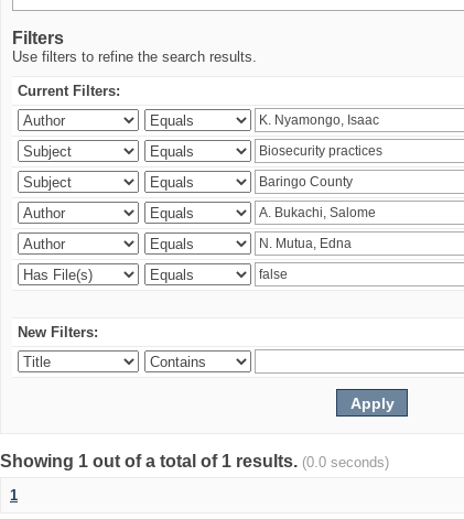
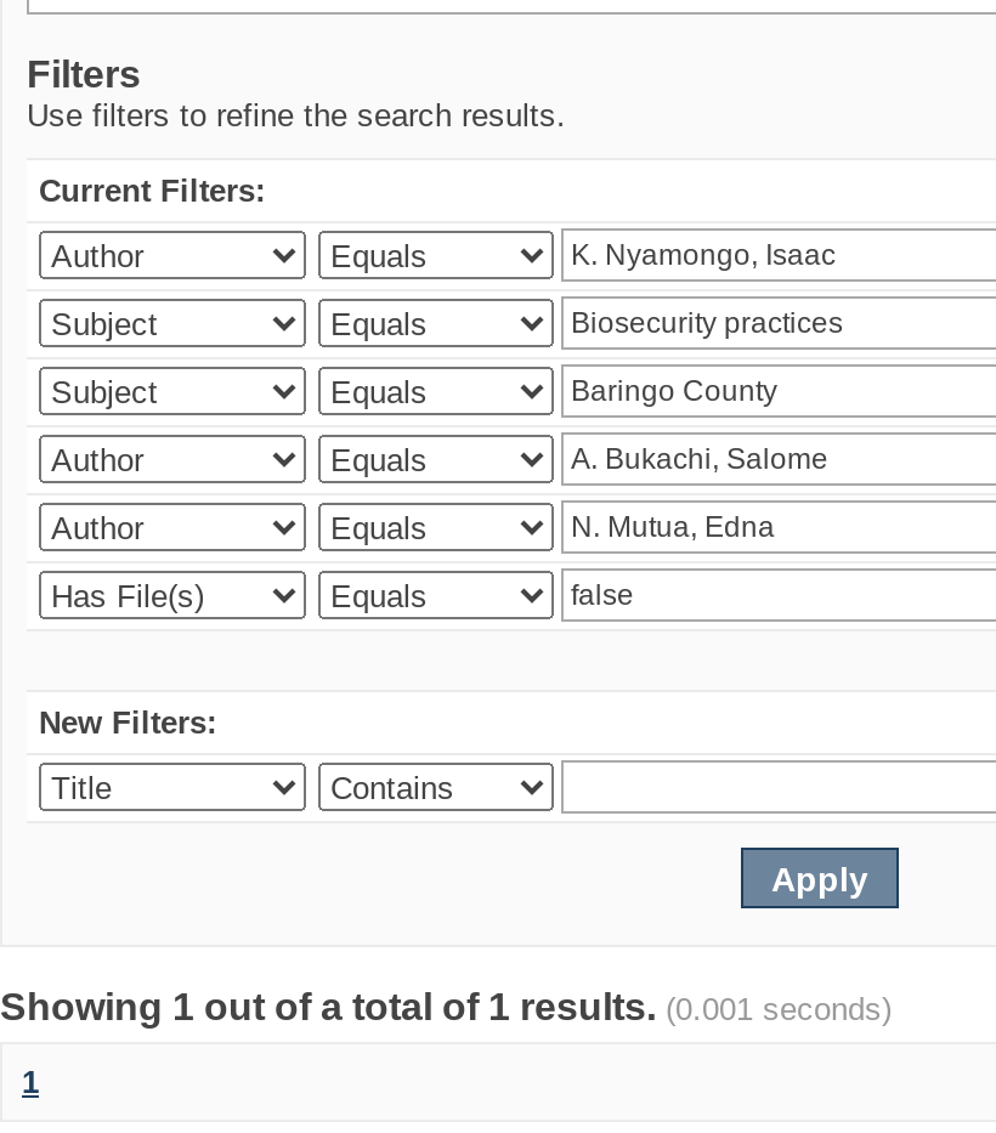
[0,452,389,471] Showing 1 out of a total of 1 results. (0.0 seconds) -> [0,986,892,1027] Showing 1 out of a total of 1 results. (0.001 seconds)

